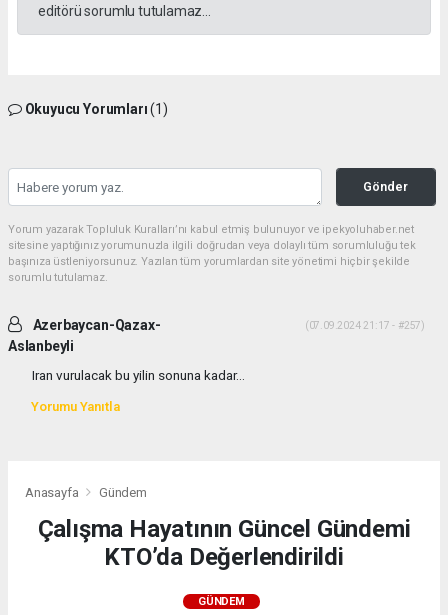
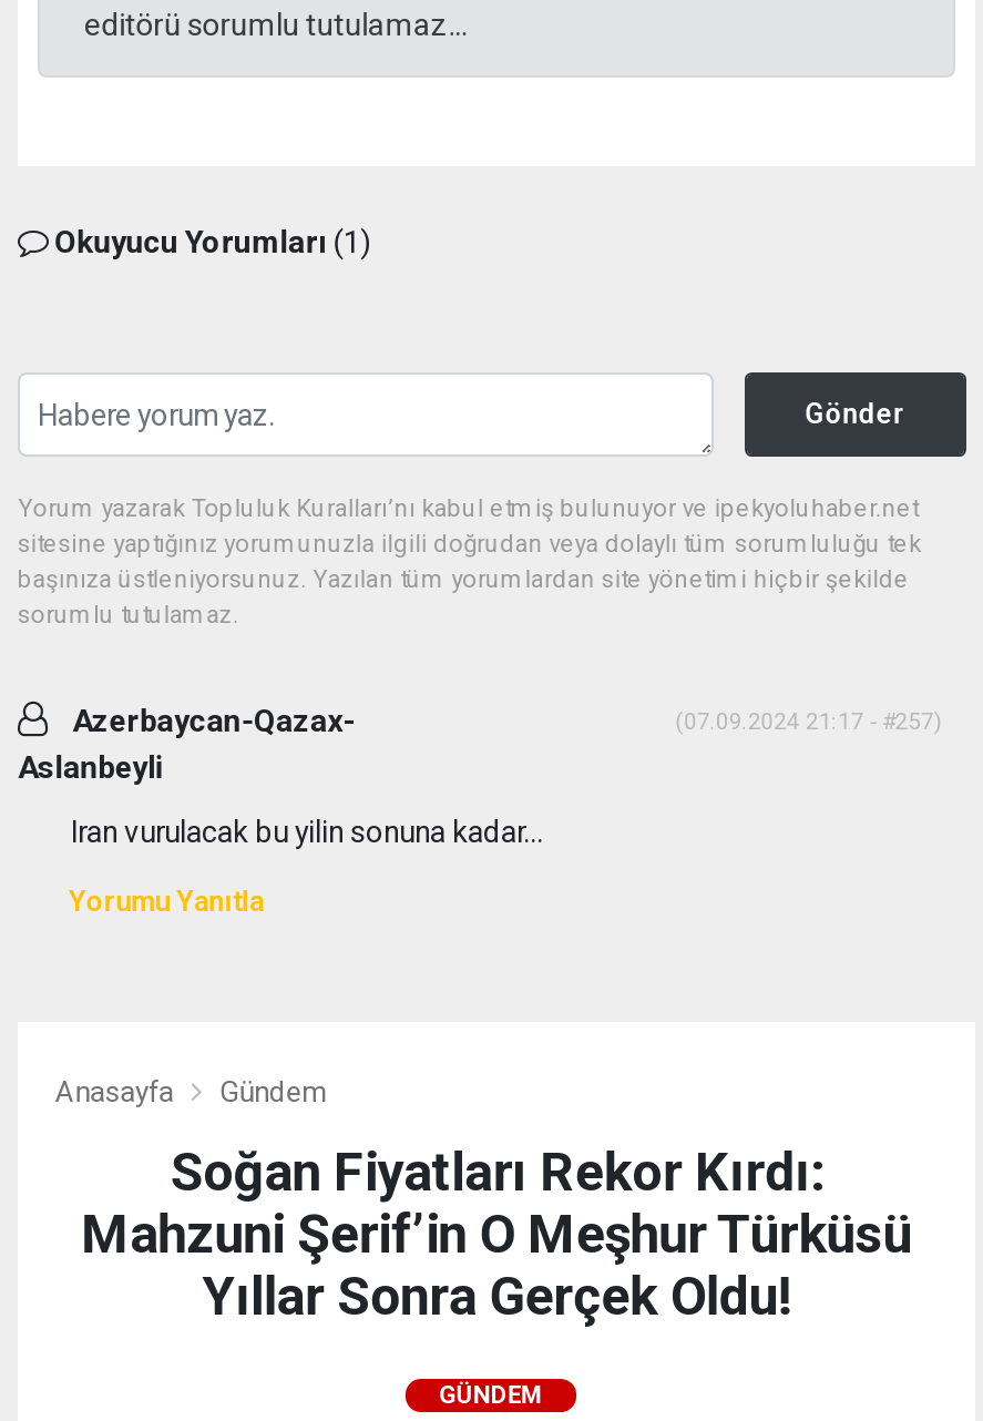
[38,514,410,570] Çalışma Hayatının Güncel Gündemi | KTO’da Değerlendirildi -> [81,1141,912,1327] Soğan Fiyatları Rekor Kırdı: | Mahzuni Şerif’in O Meşhur Türküsü | Yıllar Sonra Gerçek Oldu!

